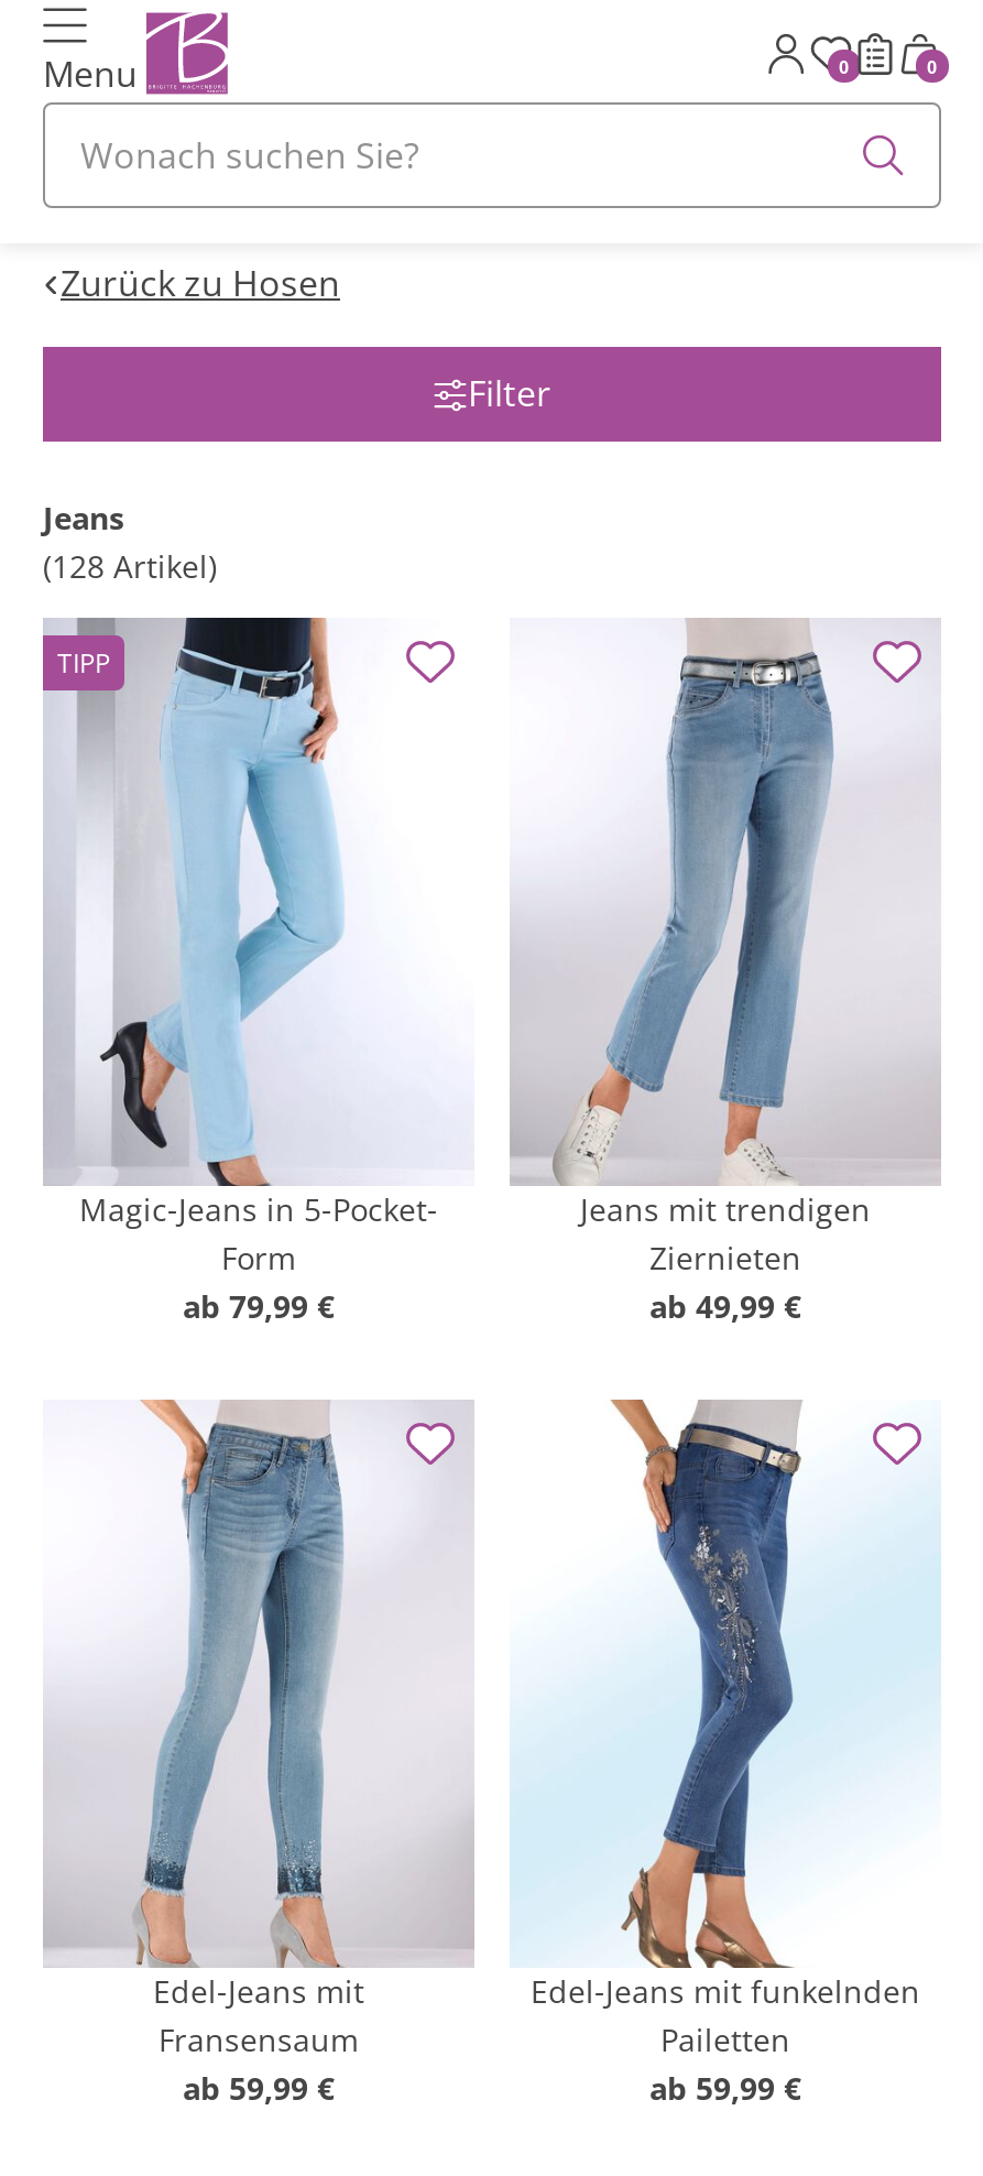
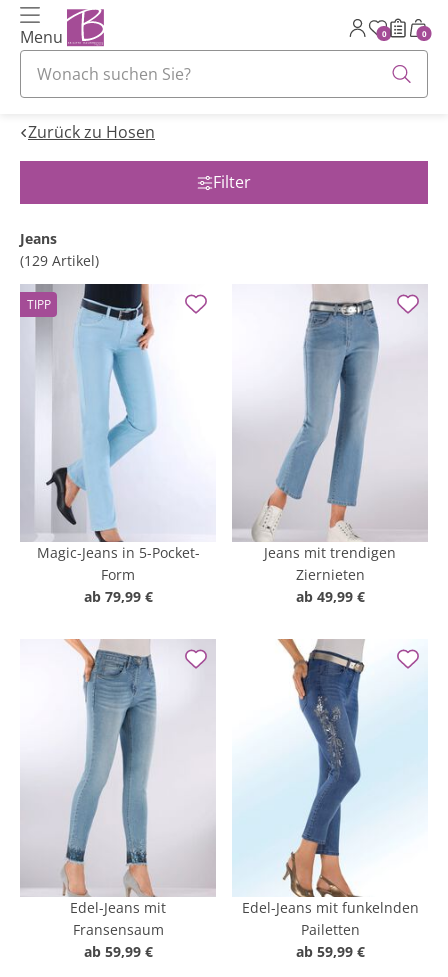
[43,545,217,587] (128 Artikel) -> [20,251,99,270] (129 Artikel)

